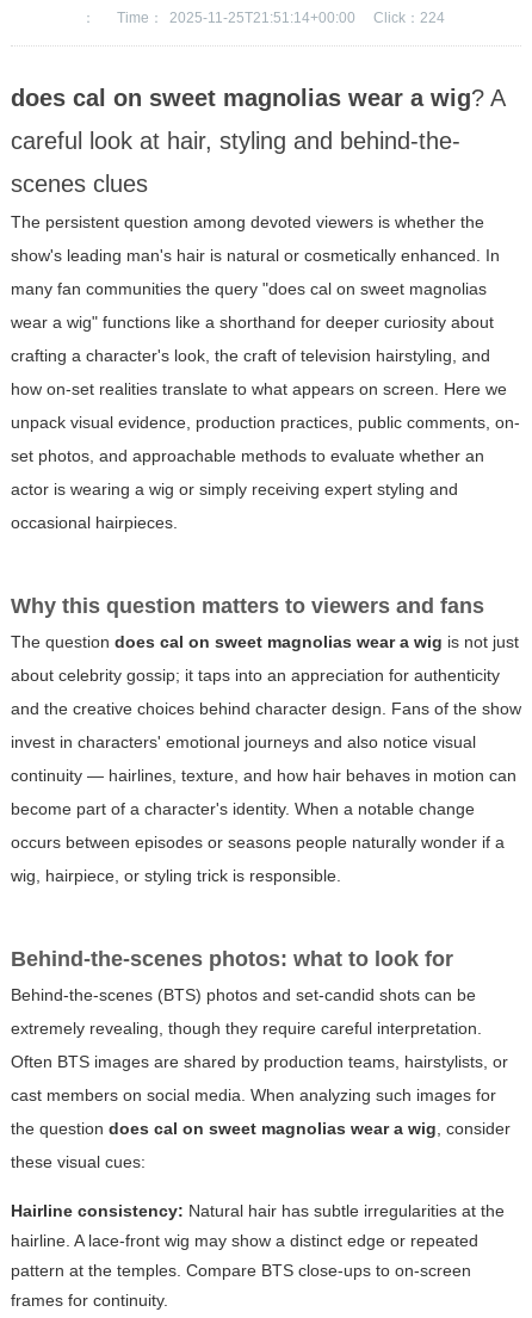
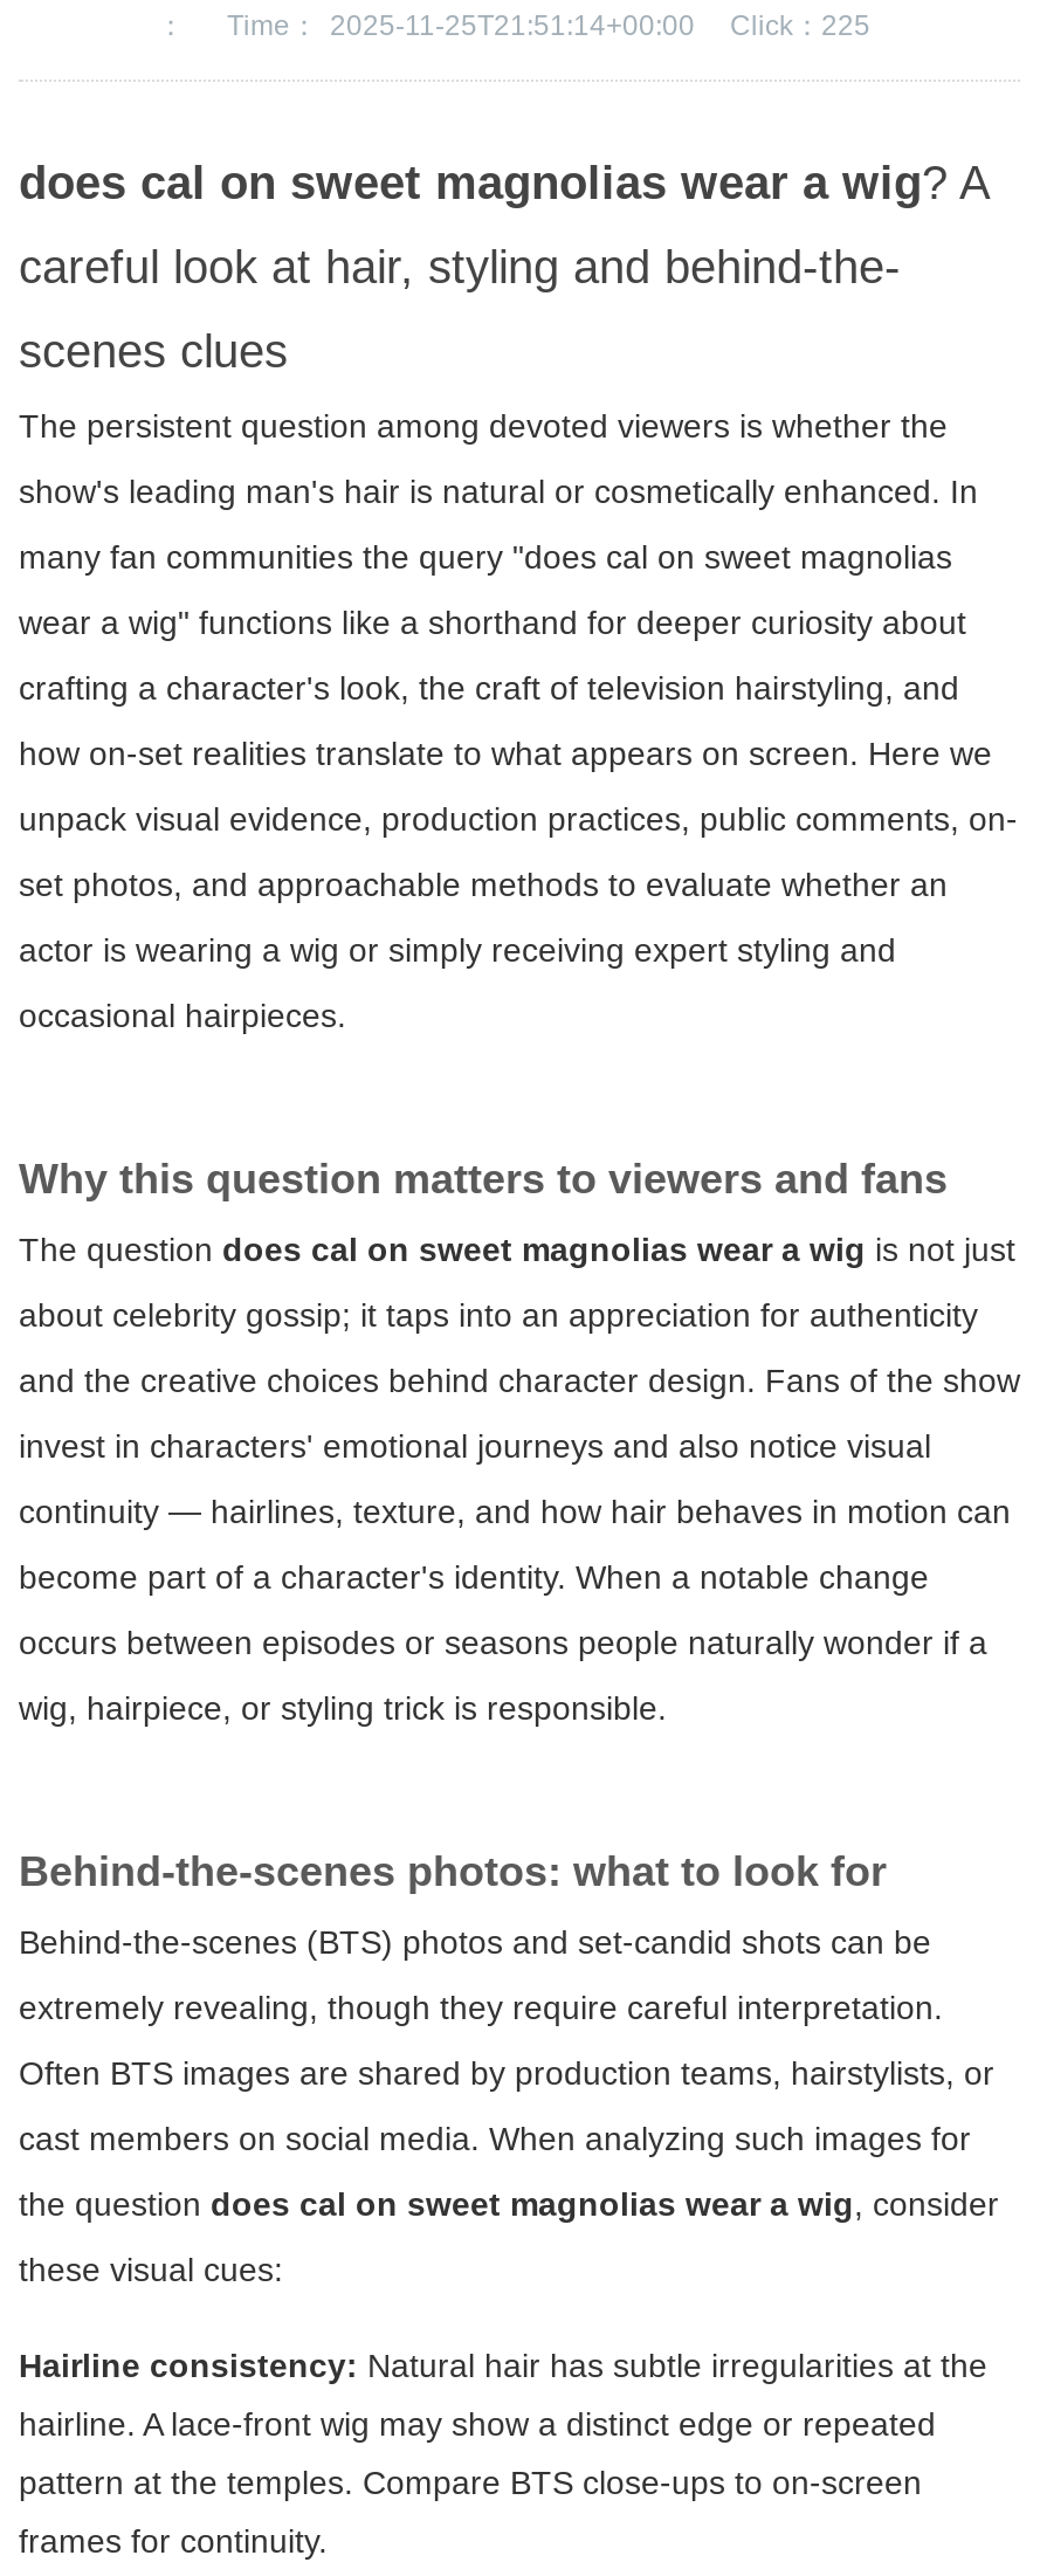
[373,10,445,27] Click：224 -> [730,11,870,43] Click：225

